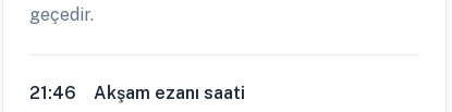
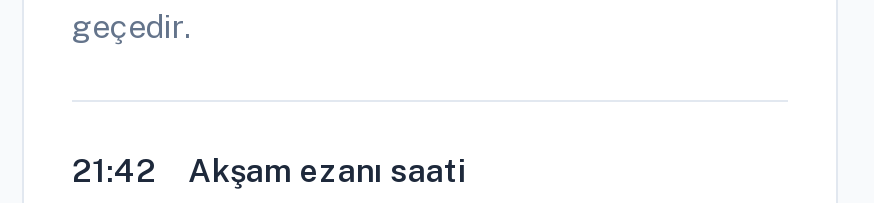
[29,83,245,104] 21:46 Akşam ezanı saati -> [72,152,466,190] 21:42 Akşam ezanı saati

